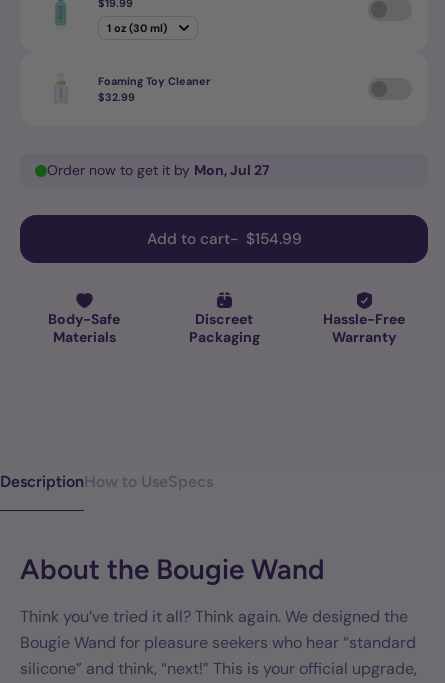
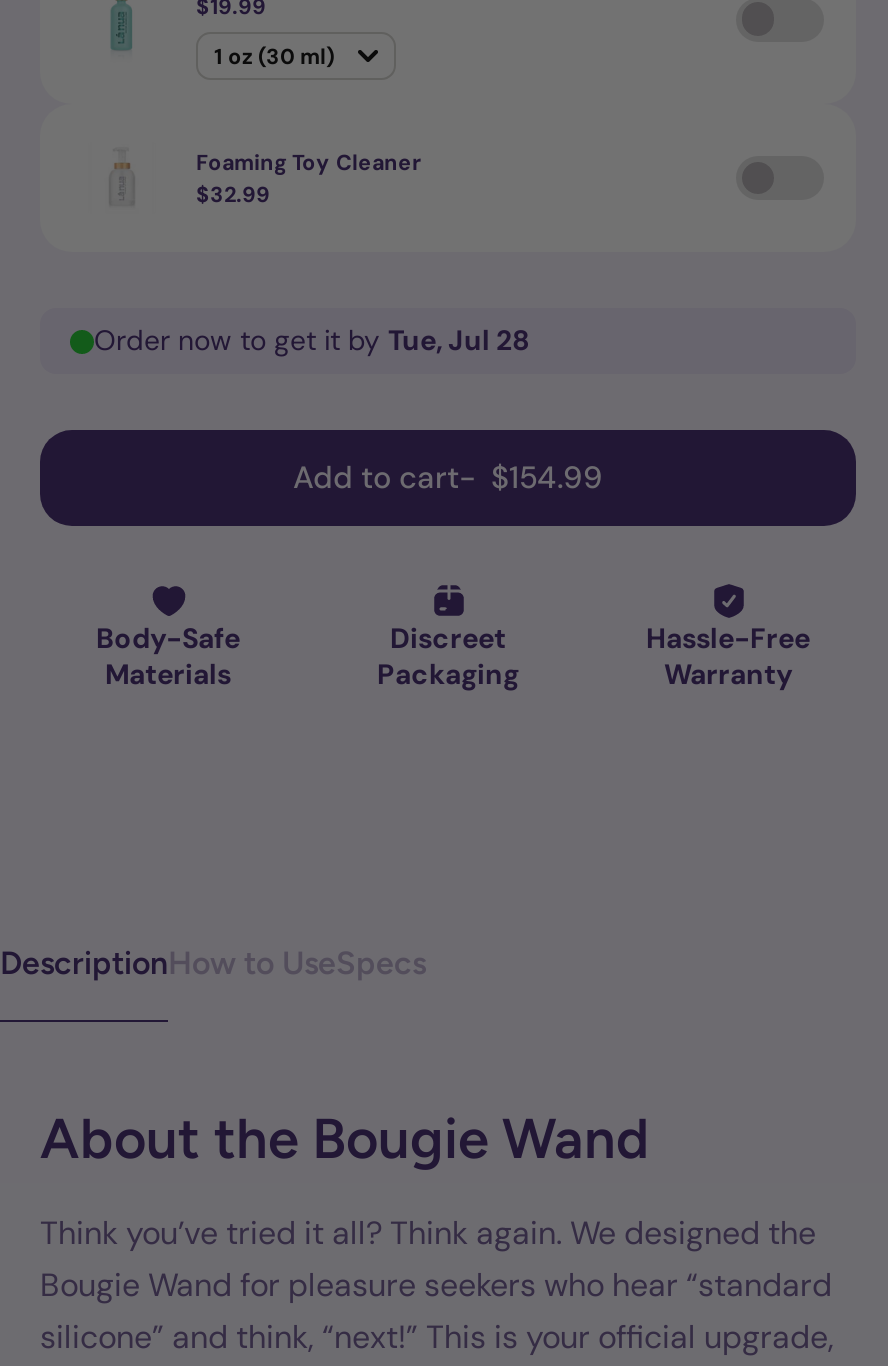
[47,161,270,179] Order now to get it by Mon, Jul 27 -> [94,322,530,358] Order now to get it by Tue, Jul 28

